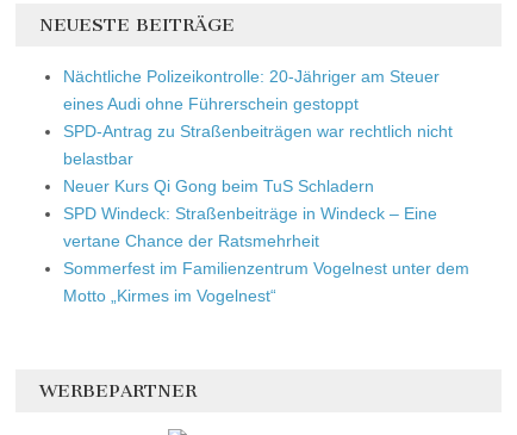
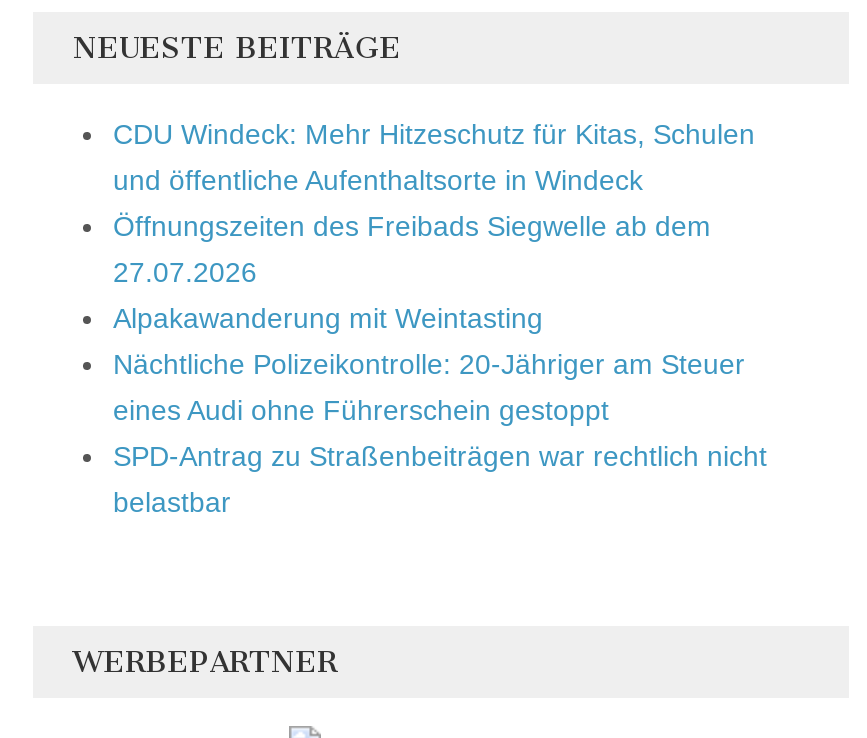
none -> [113,119,755,335] CDU Windeck: Mehr Hitzeschutz für Kitas, Schulen | und öffentliche Aufenthaltsorte in Windeck | Öffnungszeiten des Freibads Siegwelle ab dem | 27.07.2026 | Alpakawanderung mit Weintasting
moved [63,66,453,167] -> [113,349,767,519]: Nächtliche Polizeikontrolle: 20-Jähriger am Steuer | eines Audi ohne Führerschein gestoppt | SPD-Antrag zu Straßenbeiträgen war rechtlich nicht | belastbar
[63,176,469,304] Neuer Kurs Qi Gong beim TuS Schladern | SPD Windeck: Straßenbeiträge in Windeck – Eine | vertane Chance der Ratsmehrheit | Sommerfest im Familienzentrum Vogelnest unter dem | Motto „Kirmes im Vogelnest“ -> none

